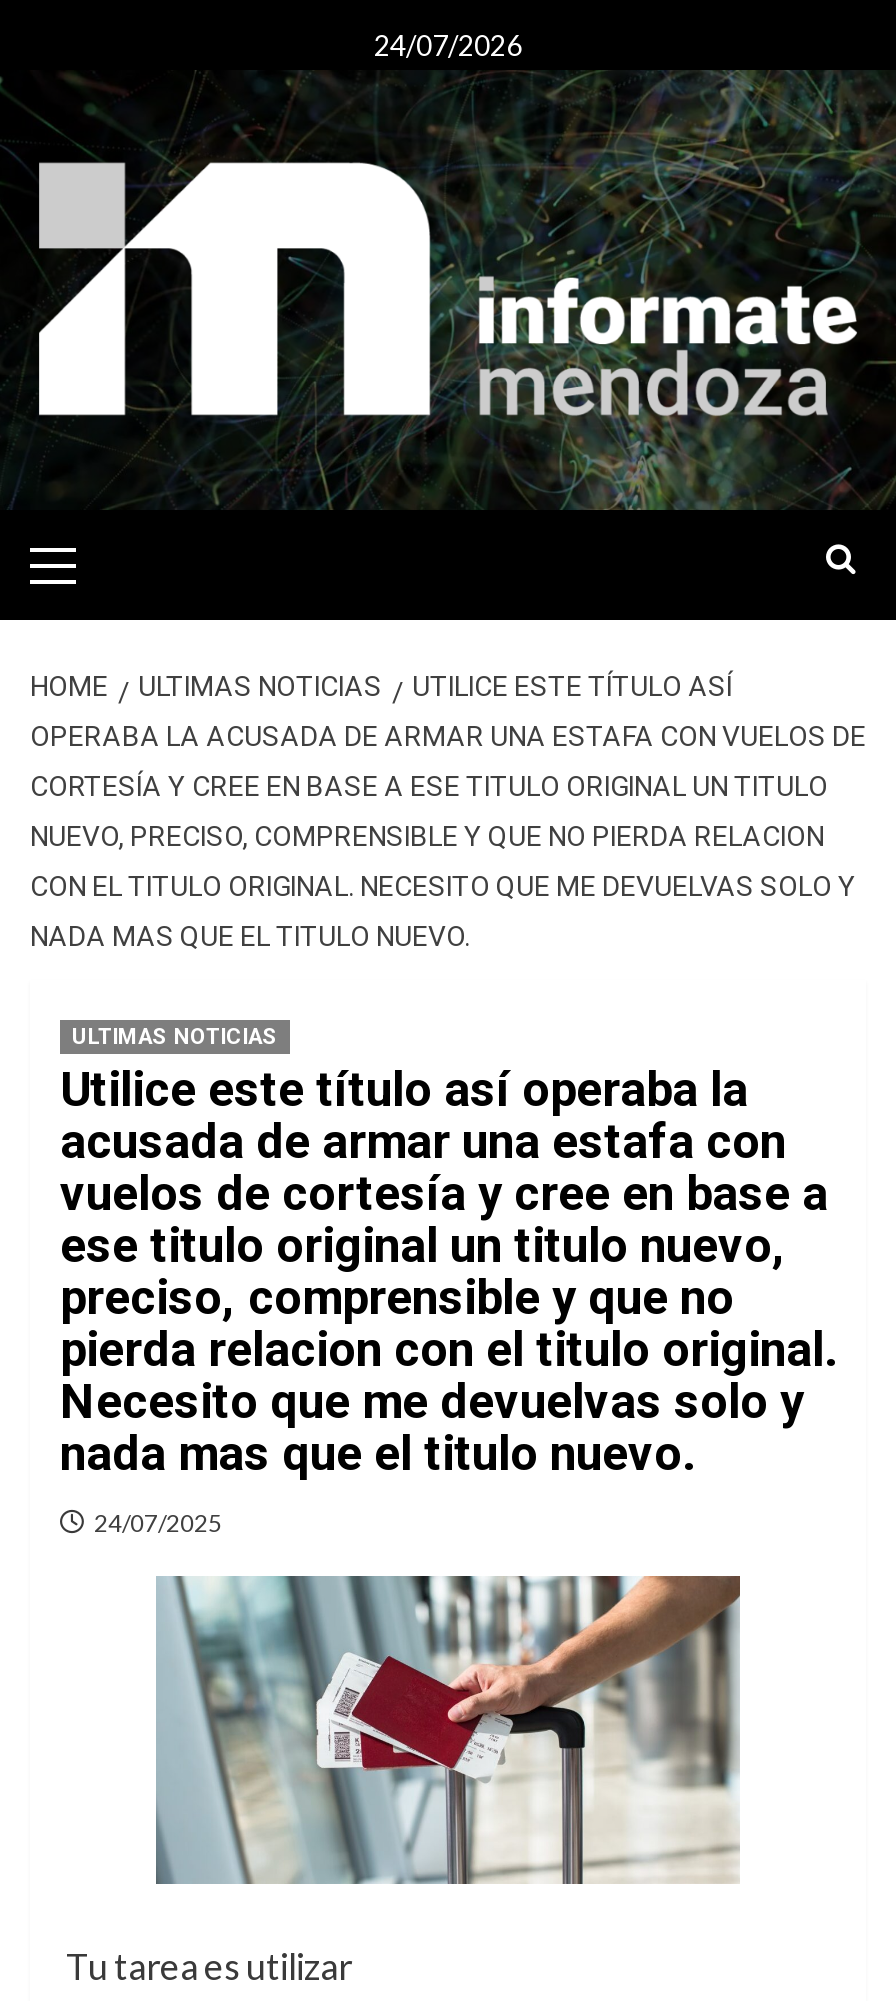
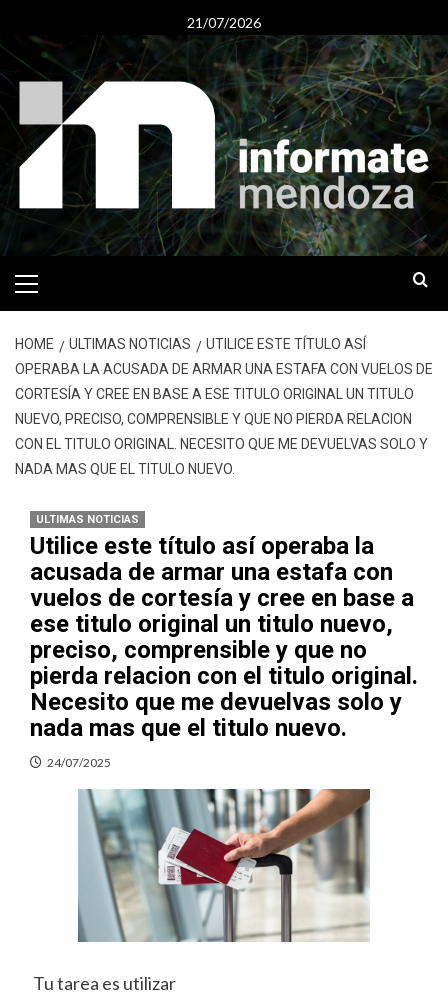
[374,28,522,62] 24/07/2026 -> [187,14,261,31] 21/07/2026

